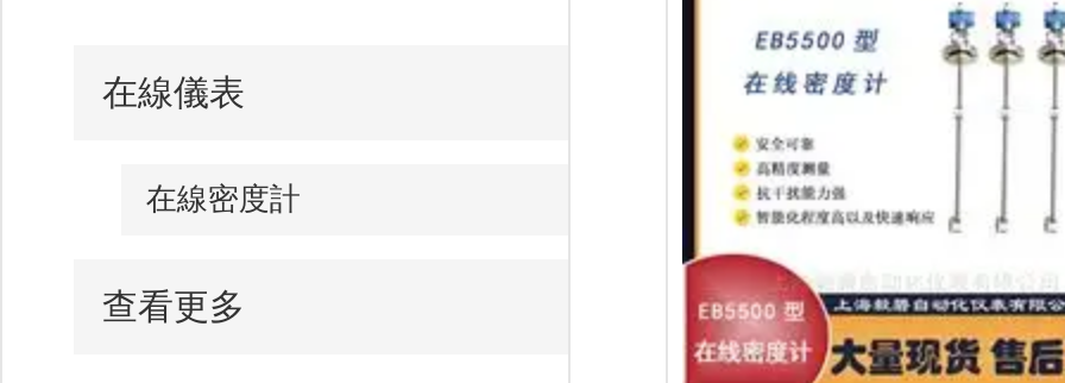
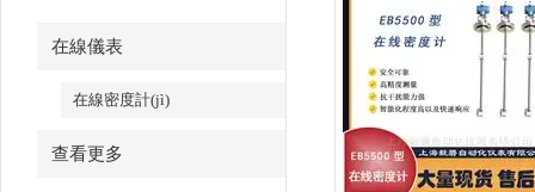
[146,181,300,216] 在線密度計 -> [73,91,170,109] 在線密度計(jì)

